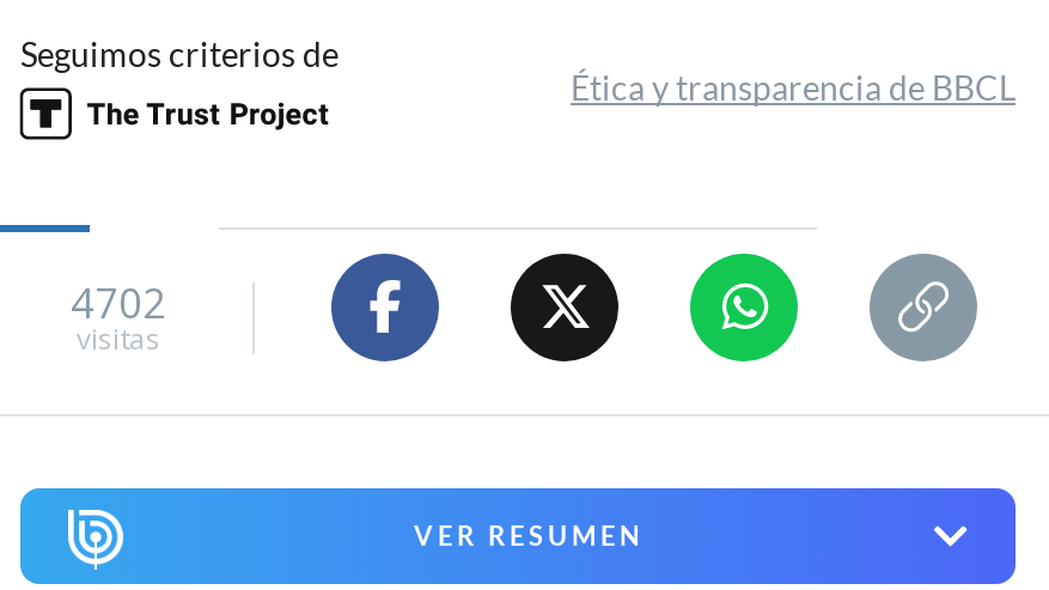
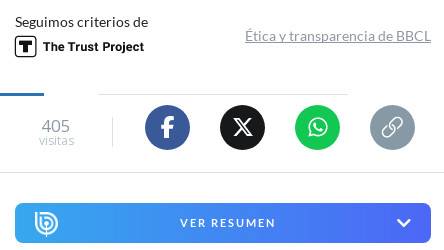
[71,275,166,331] 4702 -> [41,114,71,137] 405

